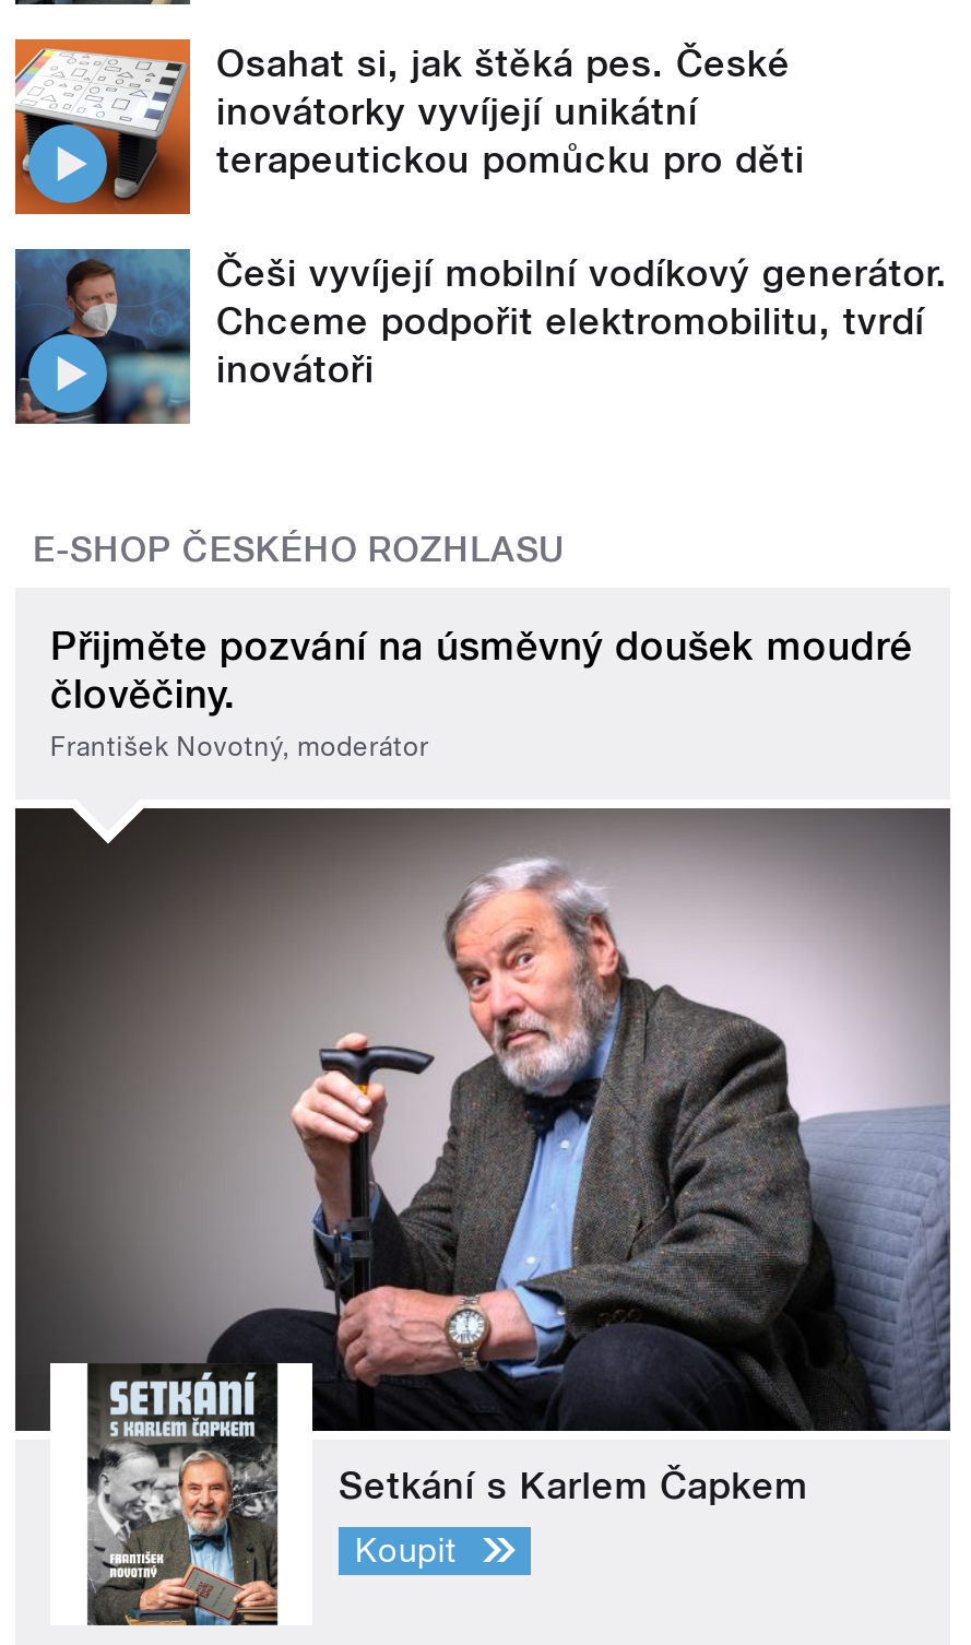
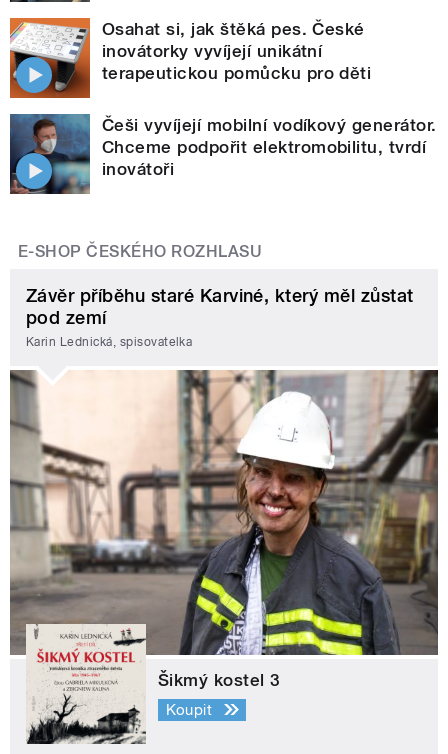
[50,623,912,762] Přijměte pozvání na úsměvný doušek moudré | člověčiny. | František Novotný, moderátor -> [26,285,414,349] Závěr příběhu staré Karviné, který měl zůstat | pod zemí | Karin Lednická, spisovatelka
[13,806,952,1628] [image] | Setkání s Karlem Čapkem -> [9,370,439,745] [image] | Šikmý kostel 3

